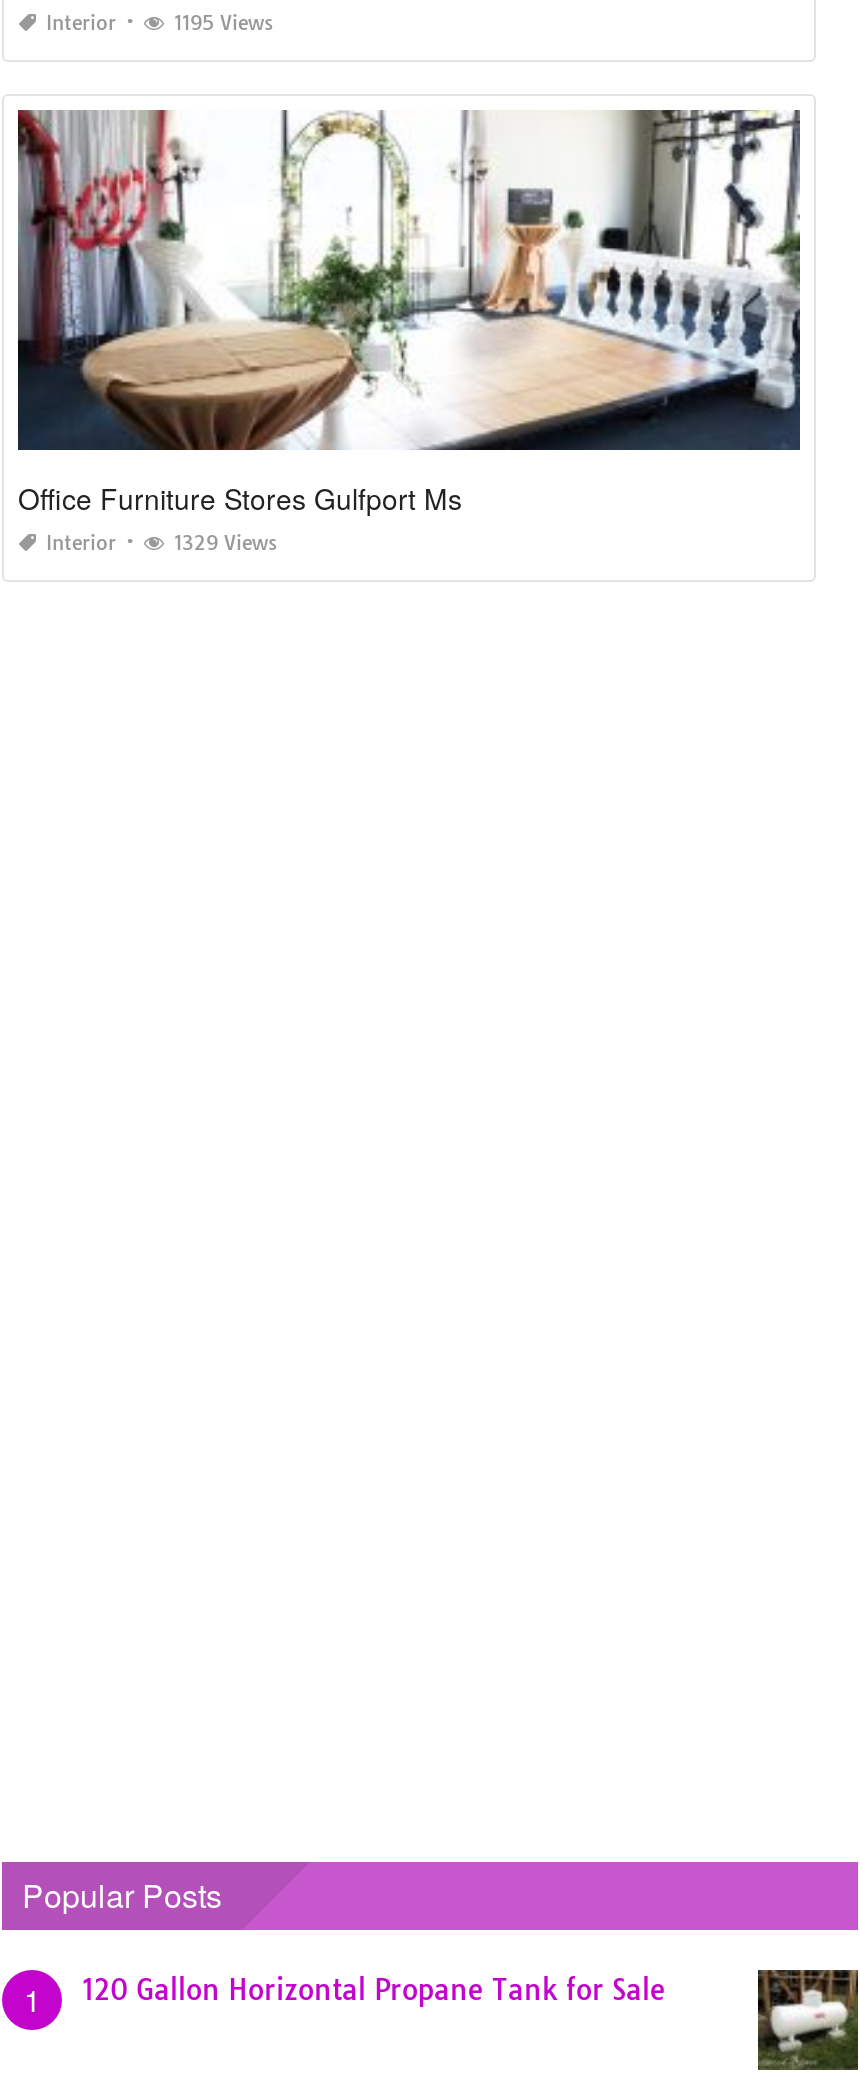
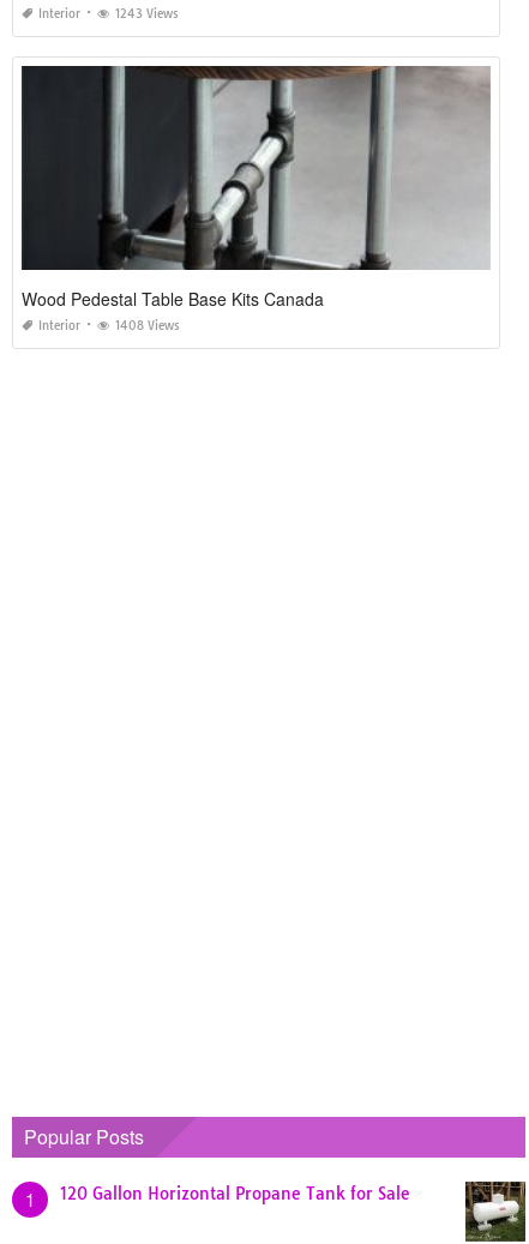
[174,10,274,36] 1195 Views -> [115,6,179,21] 1243 Views
[18,108,802,518] [image] | Office Furniture Stores Gulfport Ms -> [22,65,491,310] [image] | Wood Pedestal Table Base Kits Canada
[174,530,278,556] 1329 Views -> [115,318,180,333] 1408 Views

